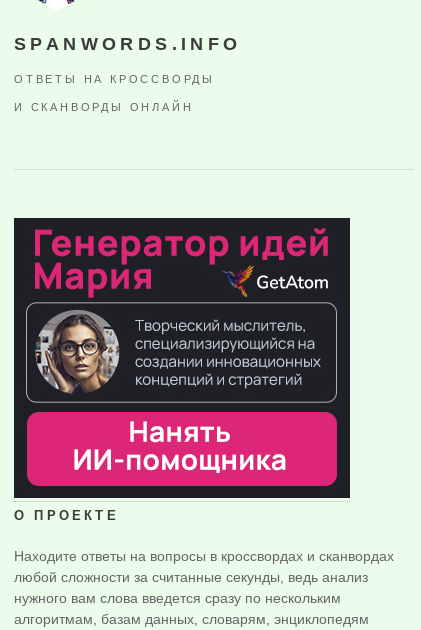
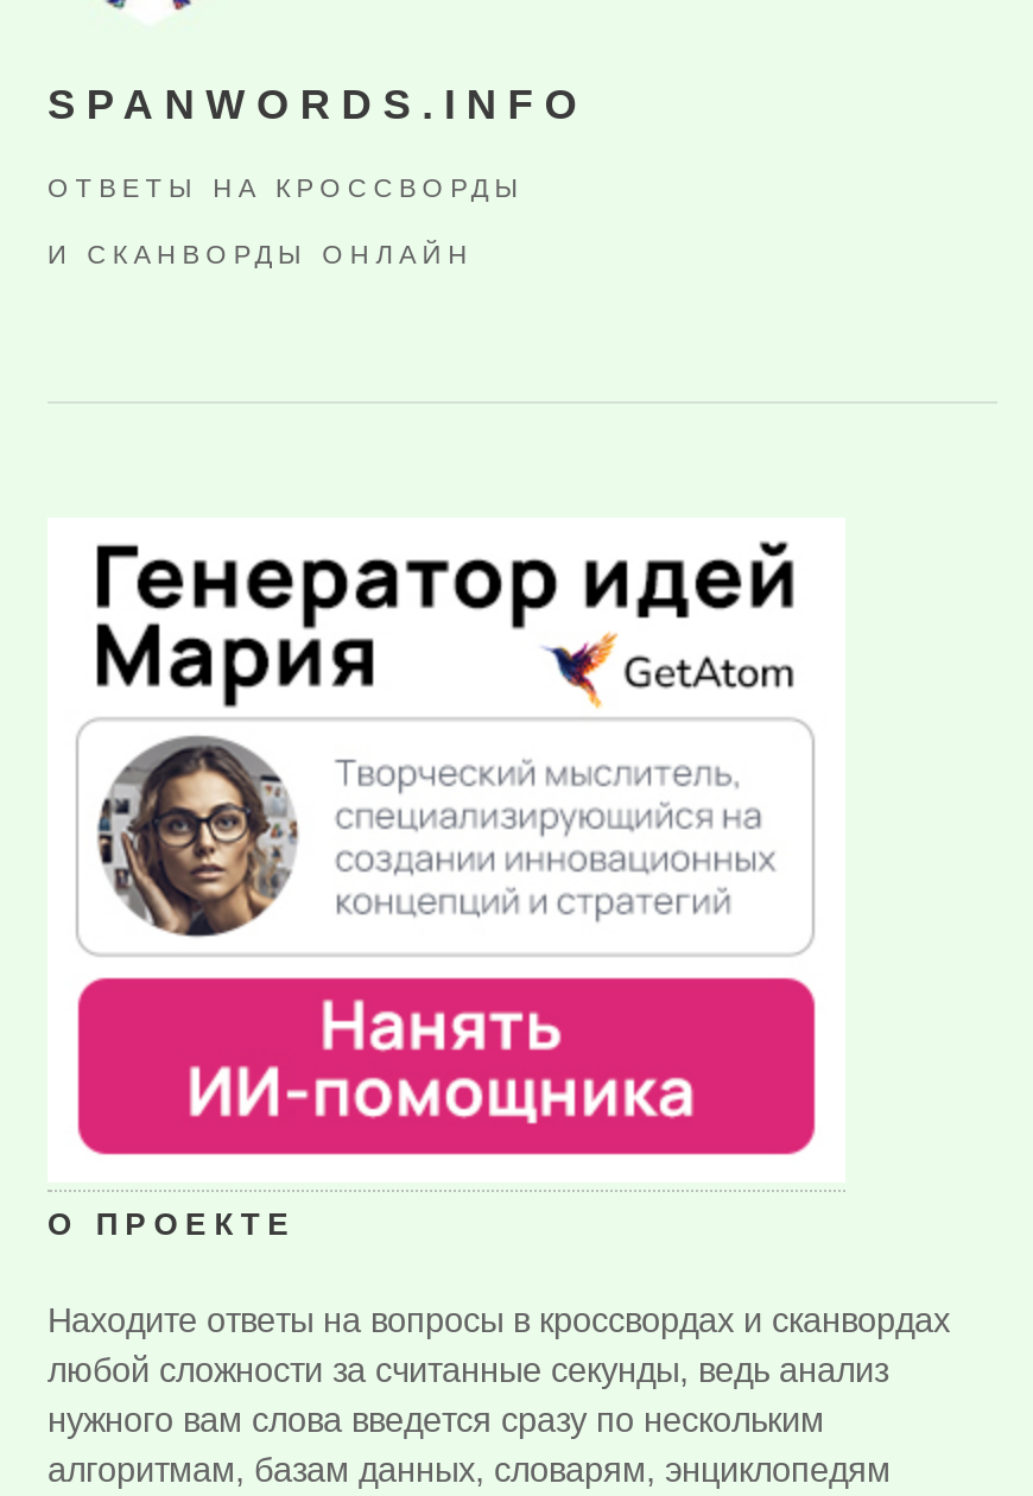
[13,217,351,499] [image] -> [47,518,845,1183] [image]

